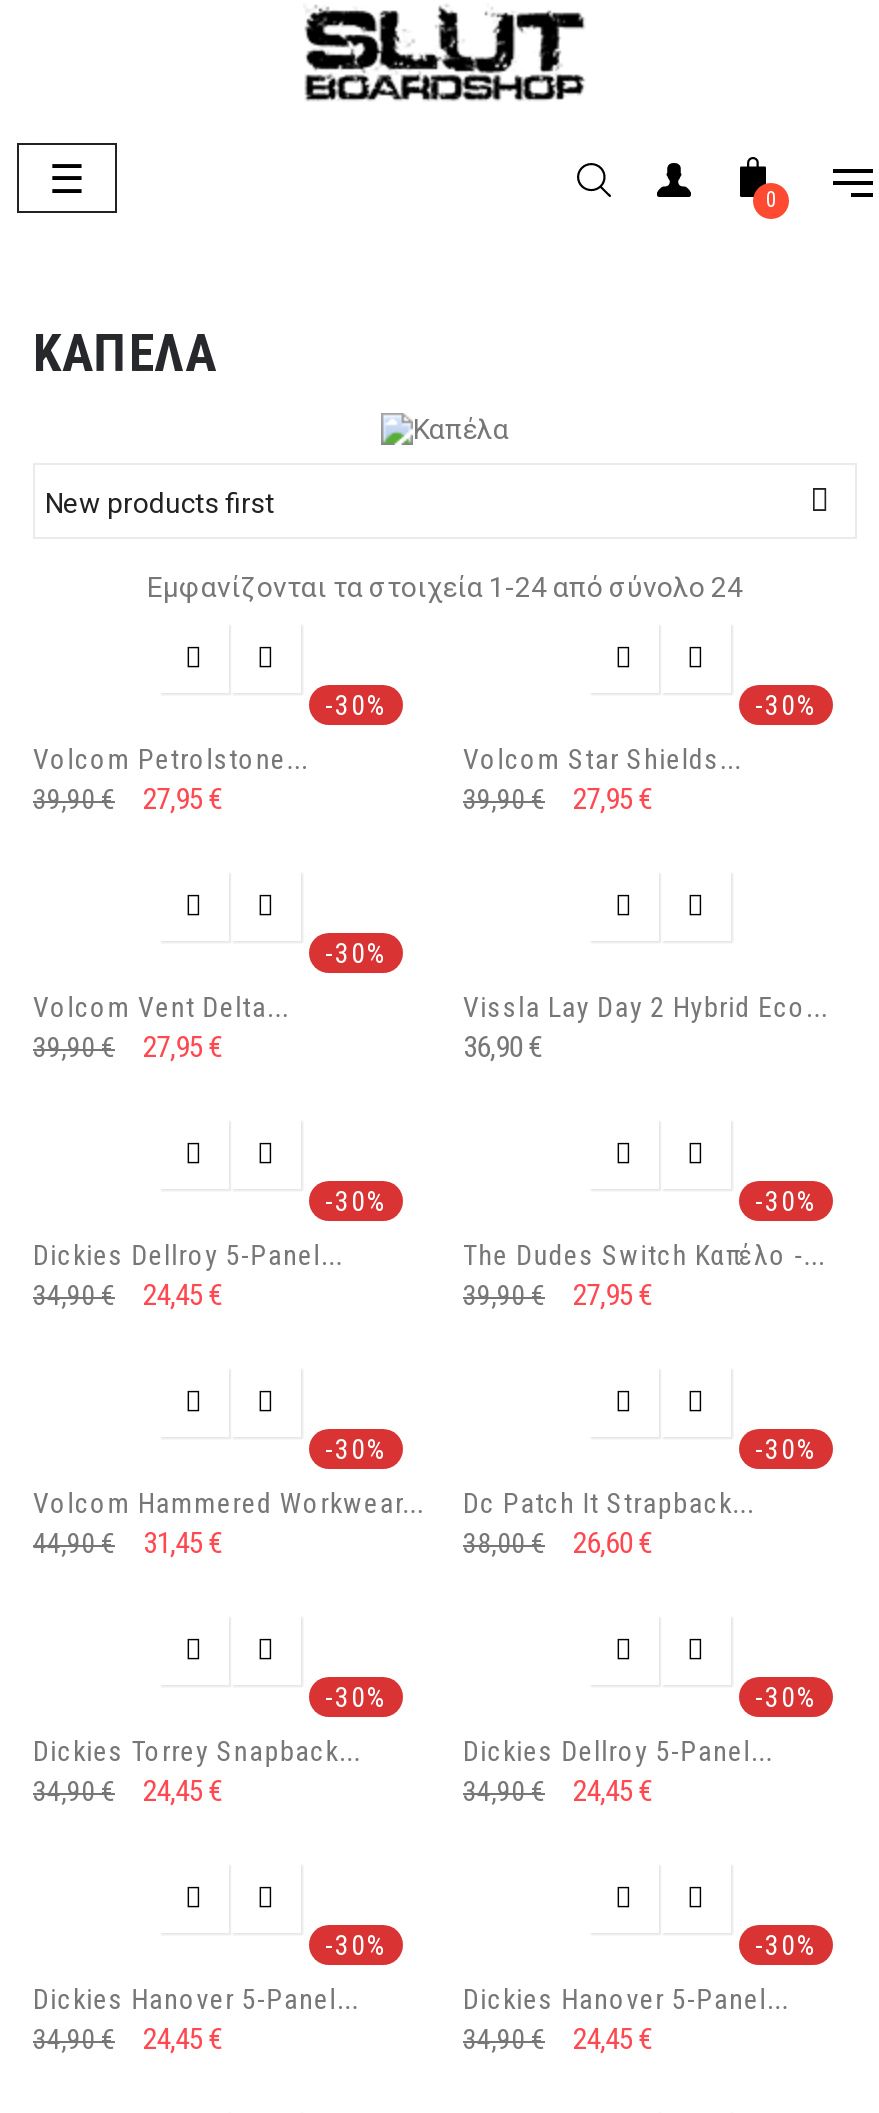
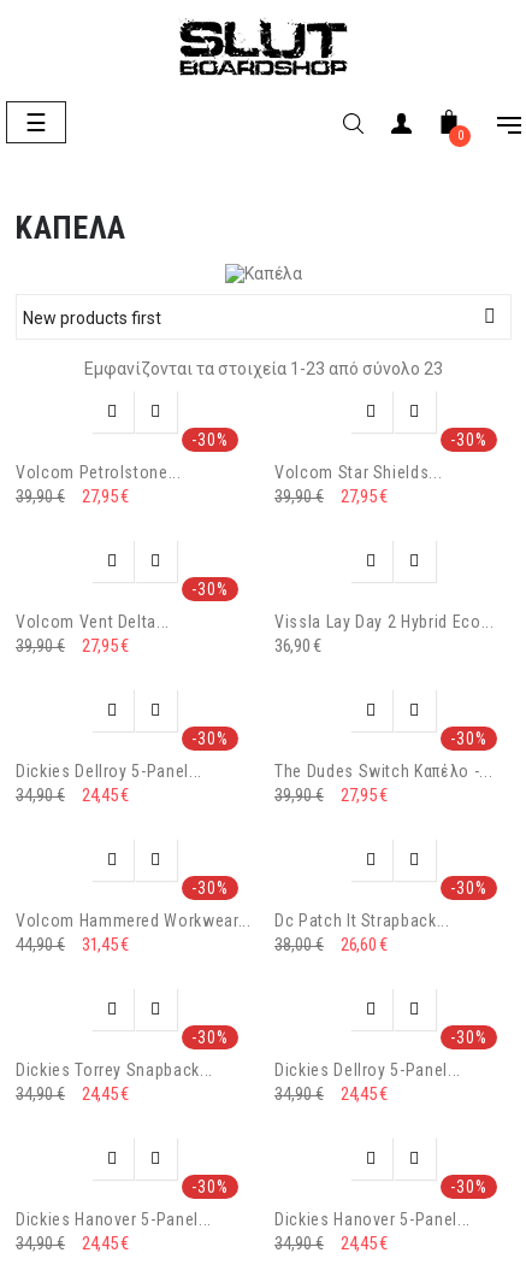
[147,571,743,603] Εμφανίζονται τα στοιχεία 1-24 από σύνολο 24 -> [84,359,443,378] Εμφανίζονται τα στοιχεία 1-23 από σύνολο 23

